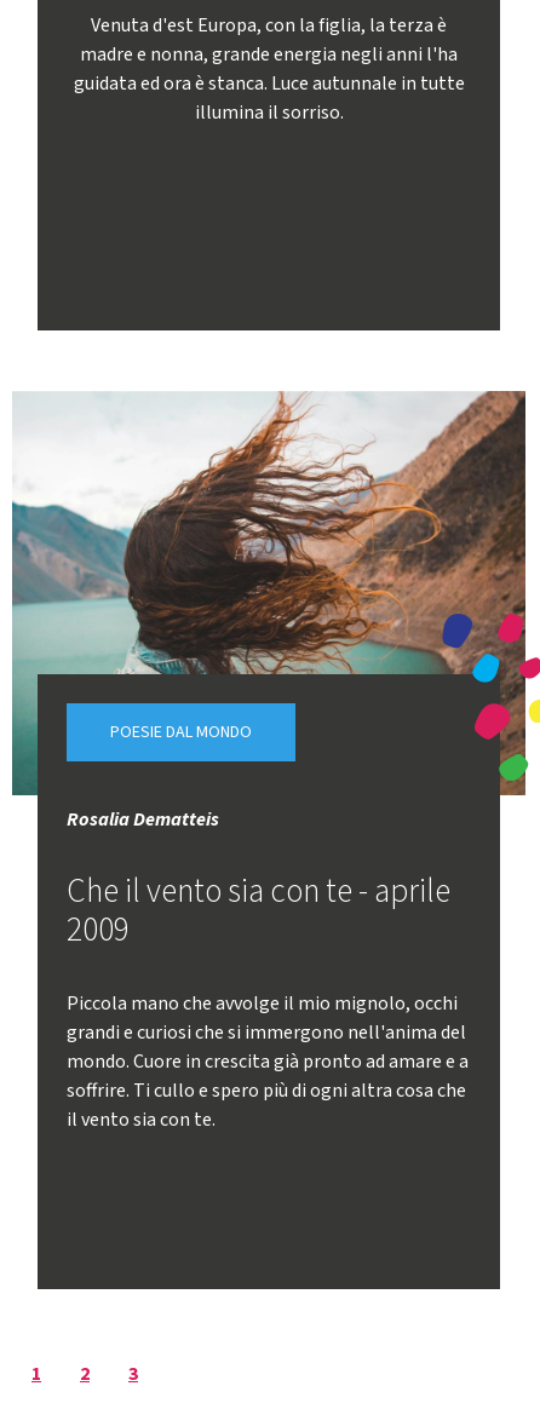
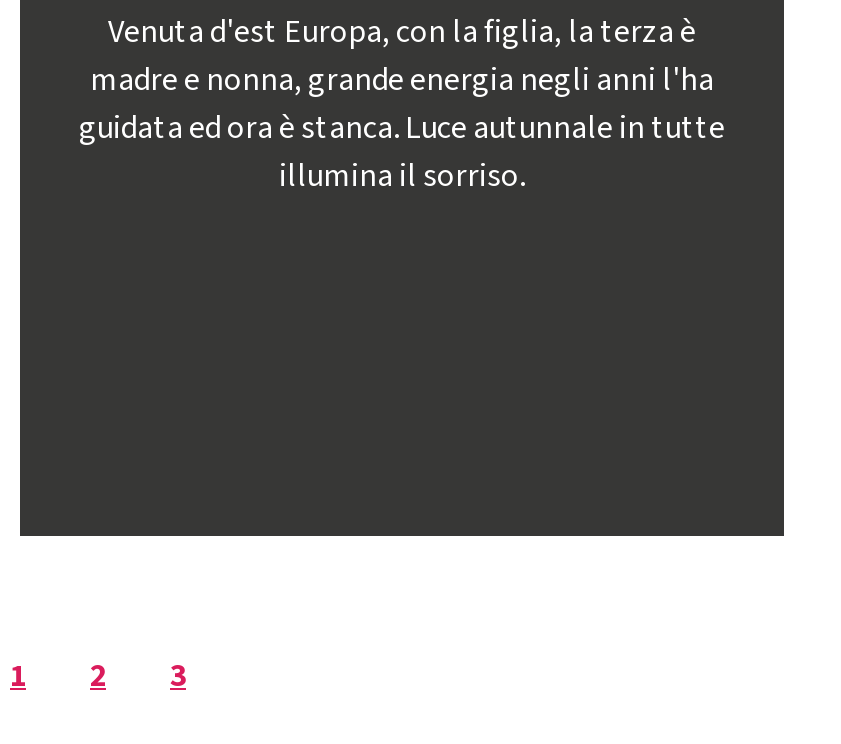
[11,390,536,1133] [image] | POESIE DAL MONDO | Rosalia Dematteis | Che il vento sia con te - aprile | 2009 | Piccola mano che avvolge il mio mignolo, occhi | grandi e curiosi che si immergono nell'anima del | mondo. Cuore in crescita già pronto ad amare e a | soffrire. Ti cullo e spero più di ogni altra cosa che | il vento sia con te. -> none

